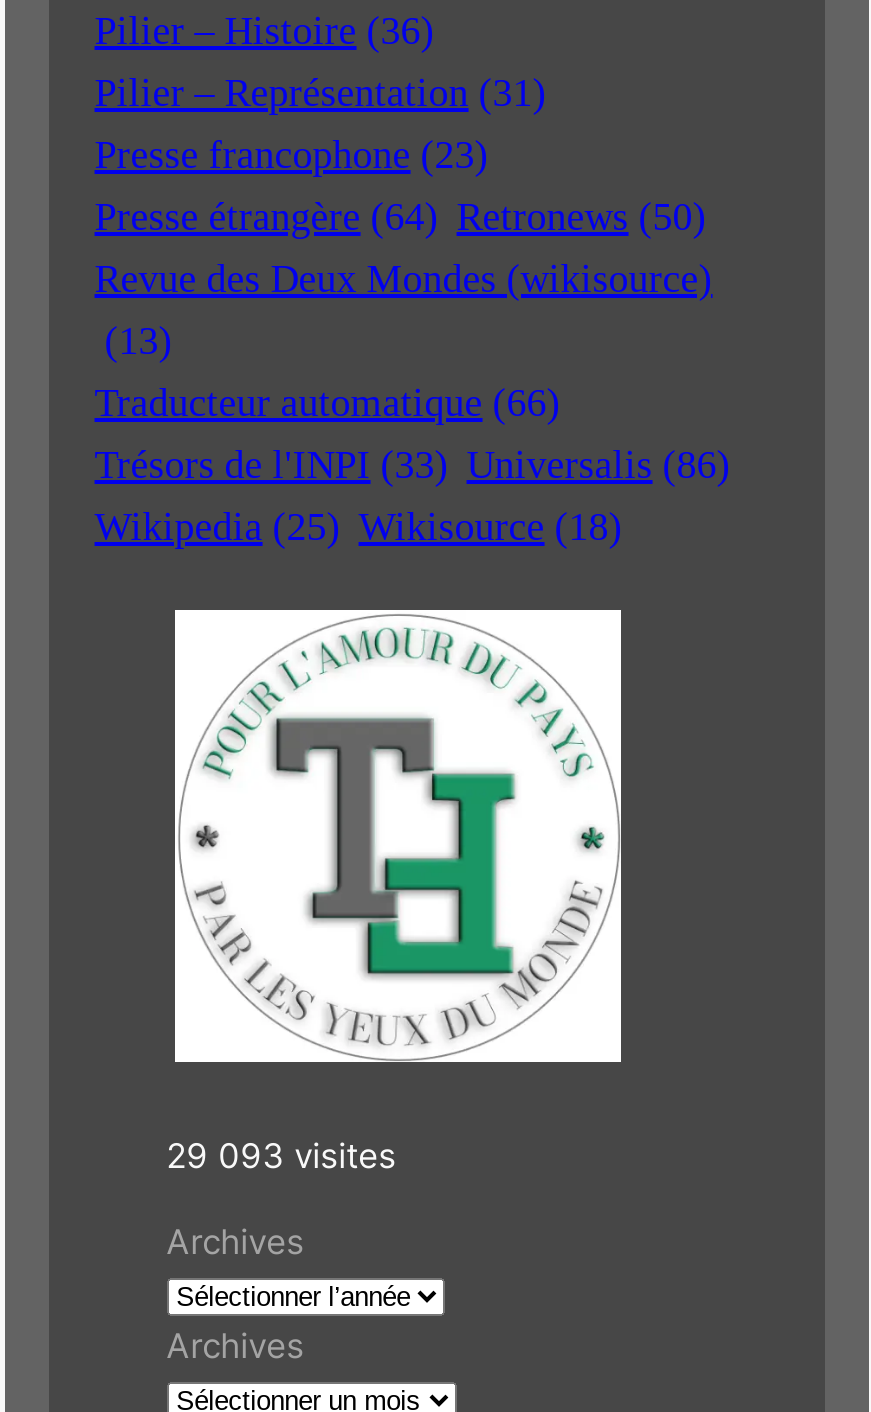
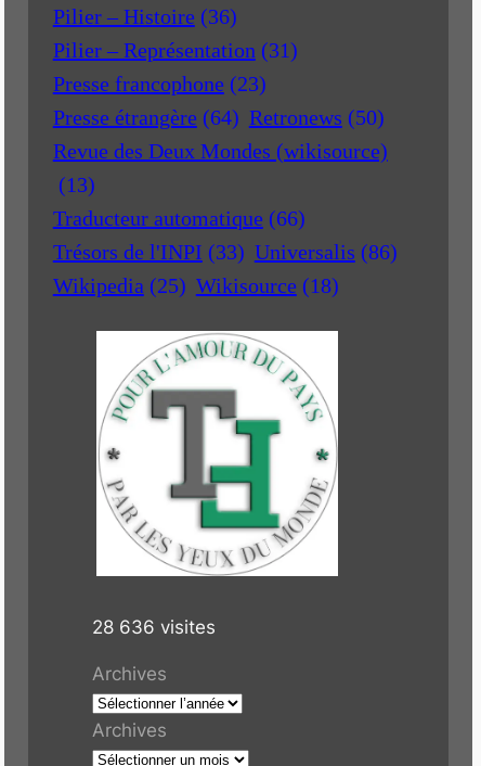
[166,1136,396,1176] 29 093 visites -> [92,616,215,638] 28 636 visites

